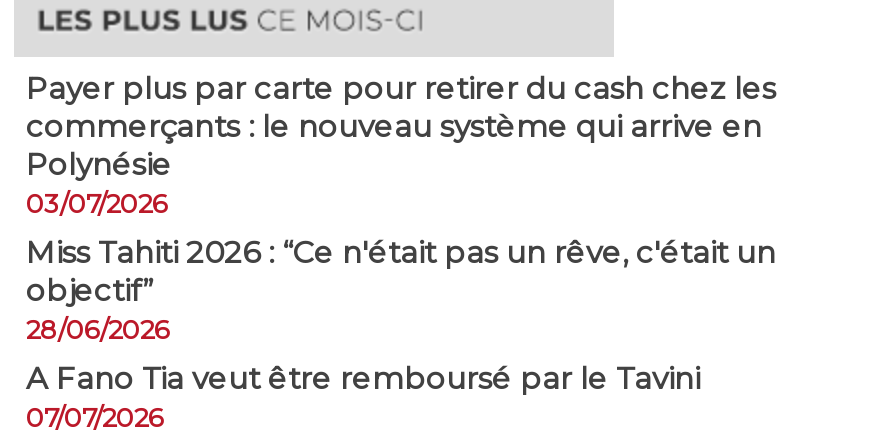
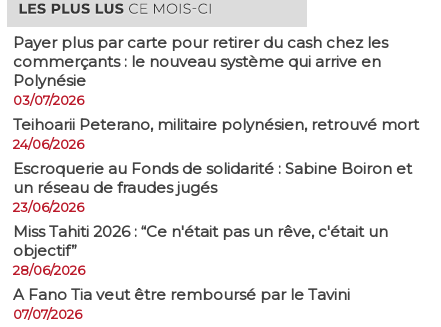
none -> [13,115,419,215] Teihoarii Peterano, militaire polynésien, retrouvé mort | 24/06/2026 | Escroquerie au Fonds de solidarité : Sabine Boiron et | un réseau de fraudes jugés | 23/06/2026

